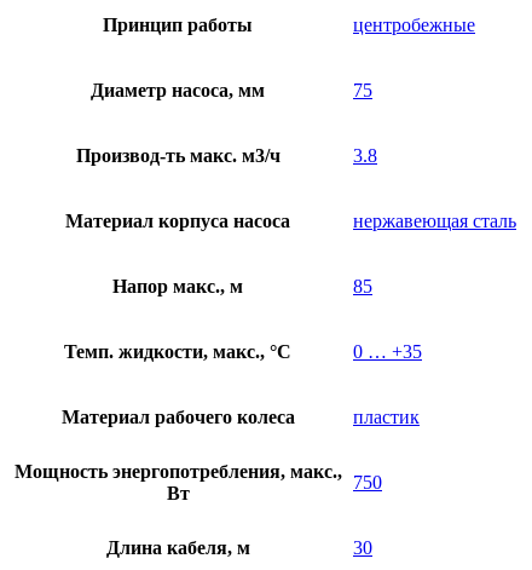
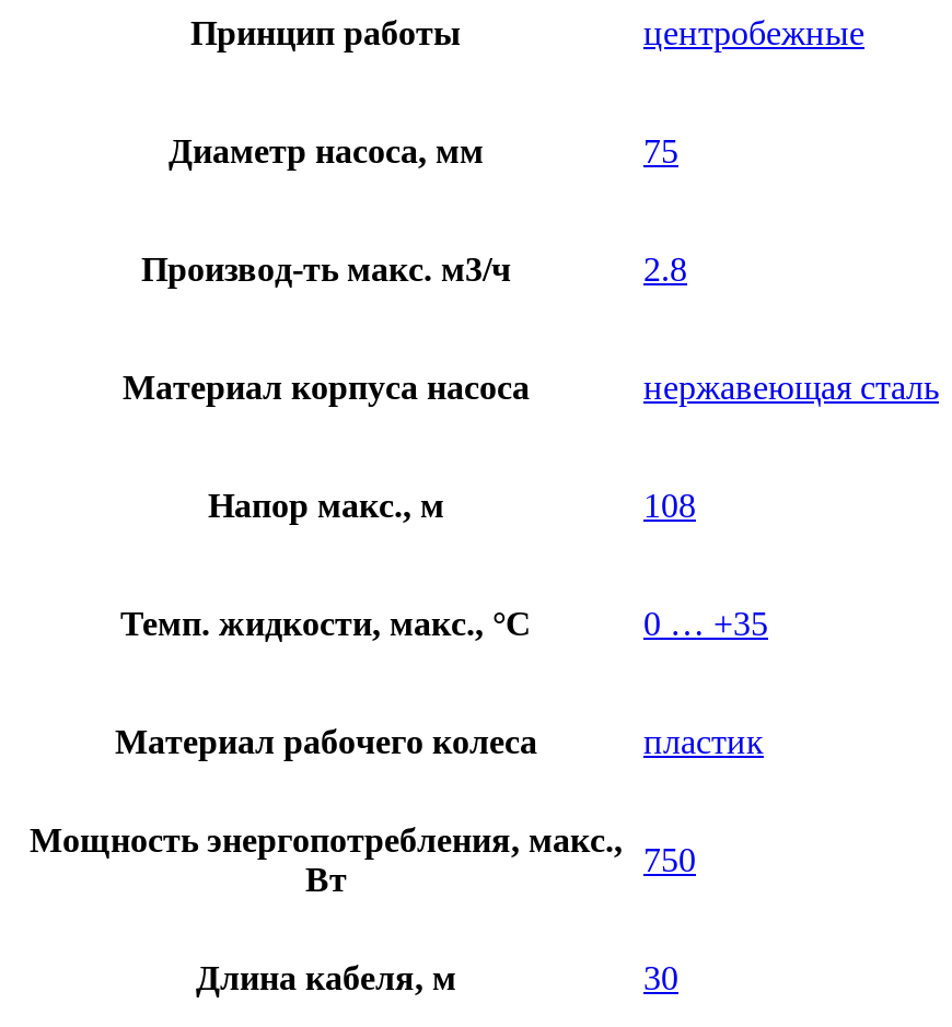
[353,145,377,166] 3.8 -> [643,250,687,288] 2.8
[353,276,372,296] 85 -> [643,487,696,524] 108

